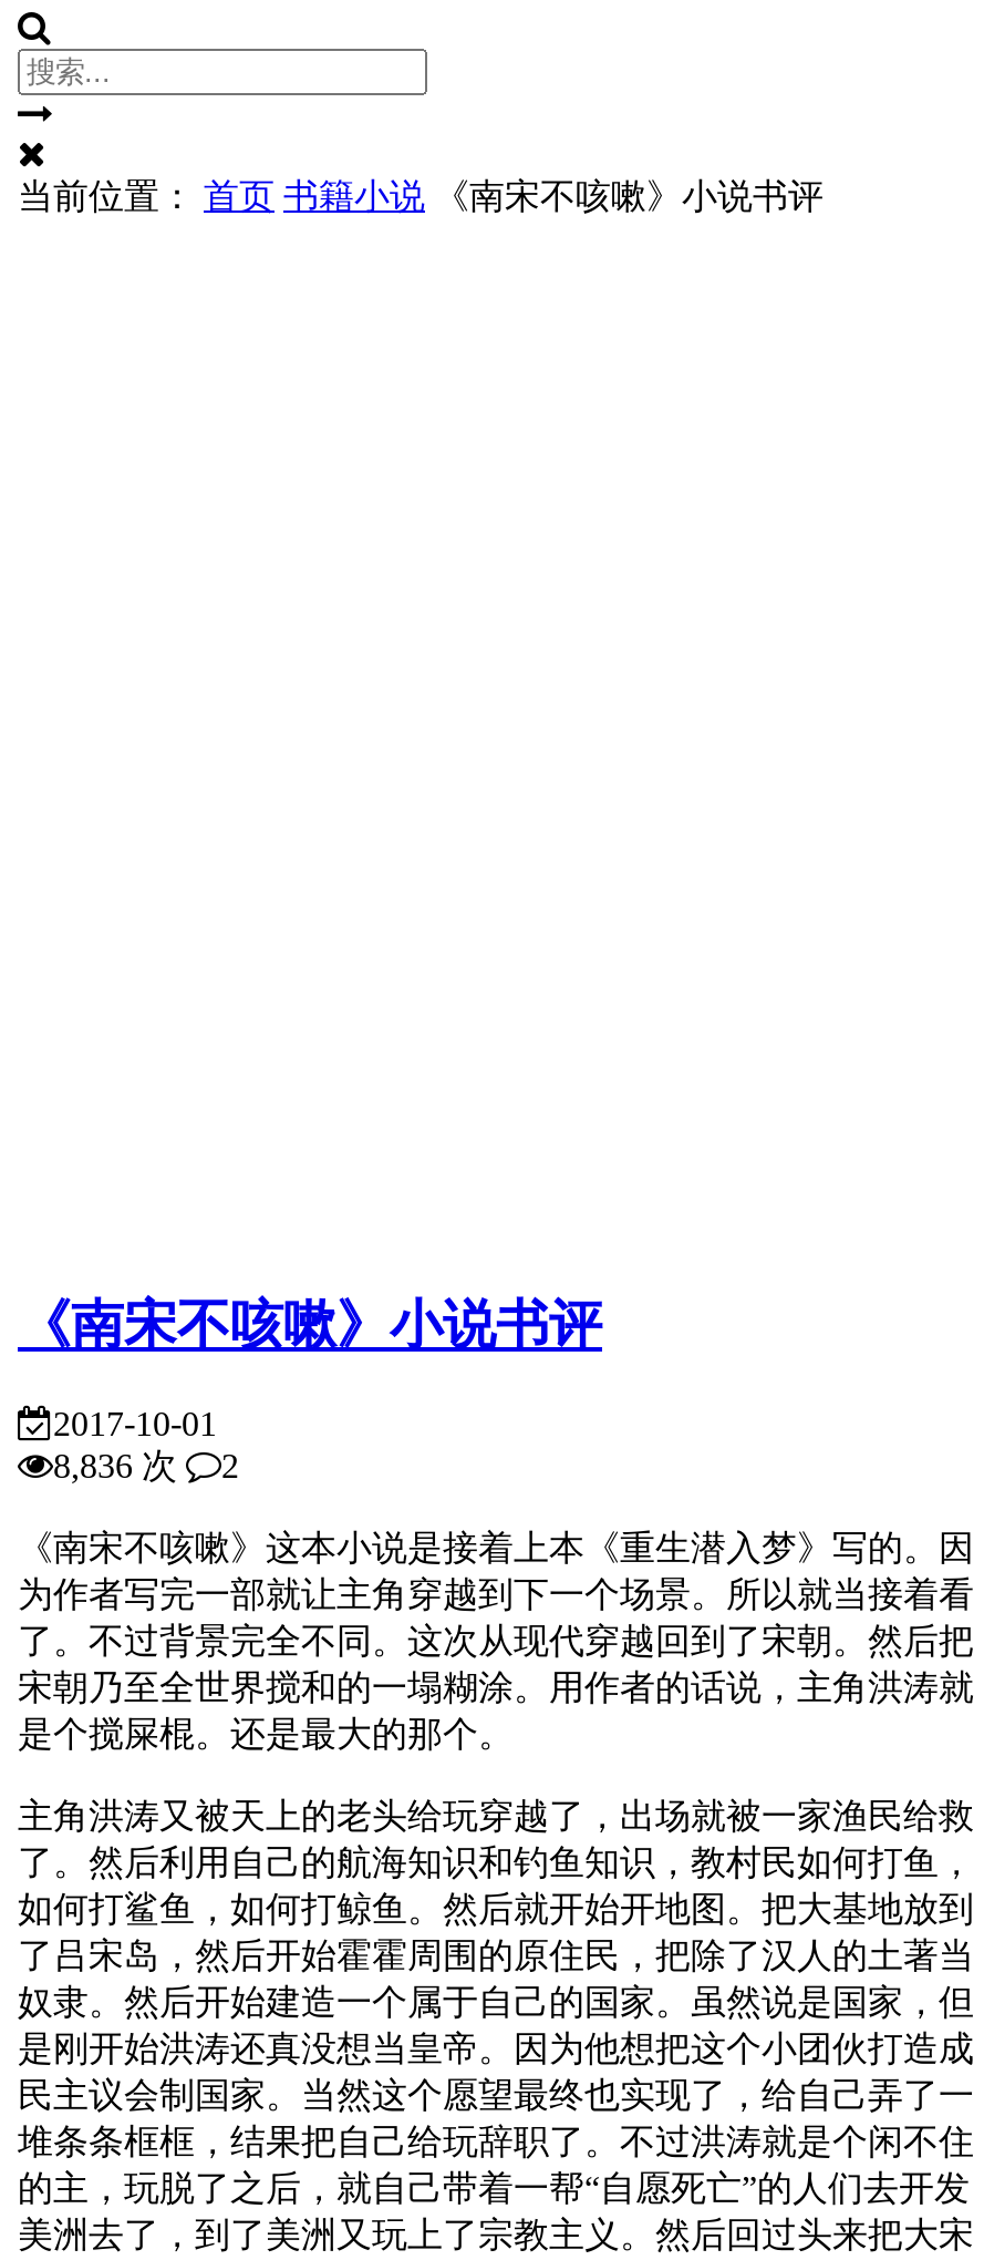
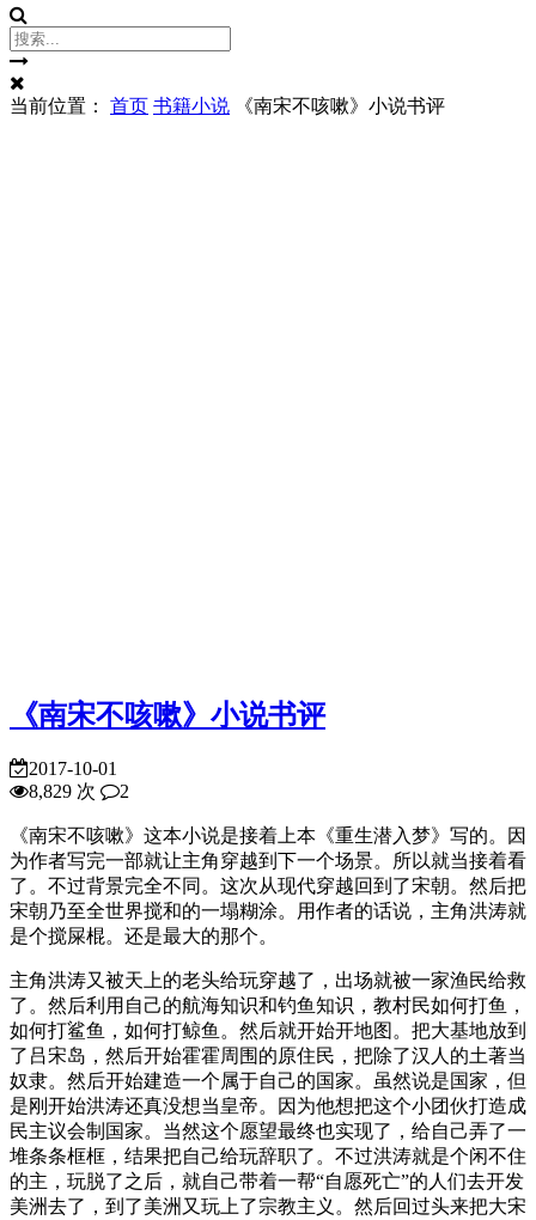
[53,1447,239,1484] 8,836 次 2 -> [29,781,129,801] 8,829 次 2

